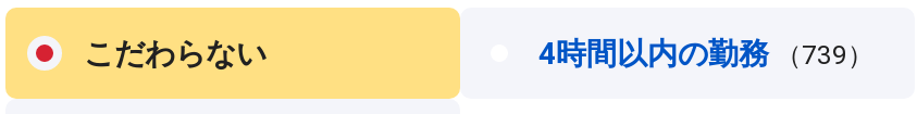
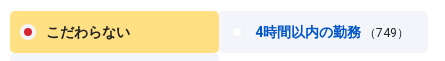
[538,36,873,71] 4時間以内の勤務（739） -> [255,24,409,40] 4時間以内の勤務（749）

